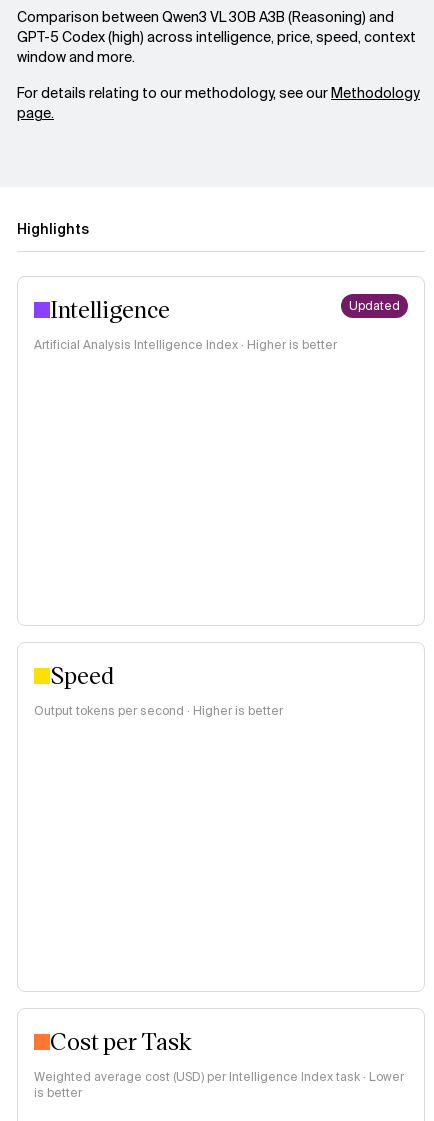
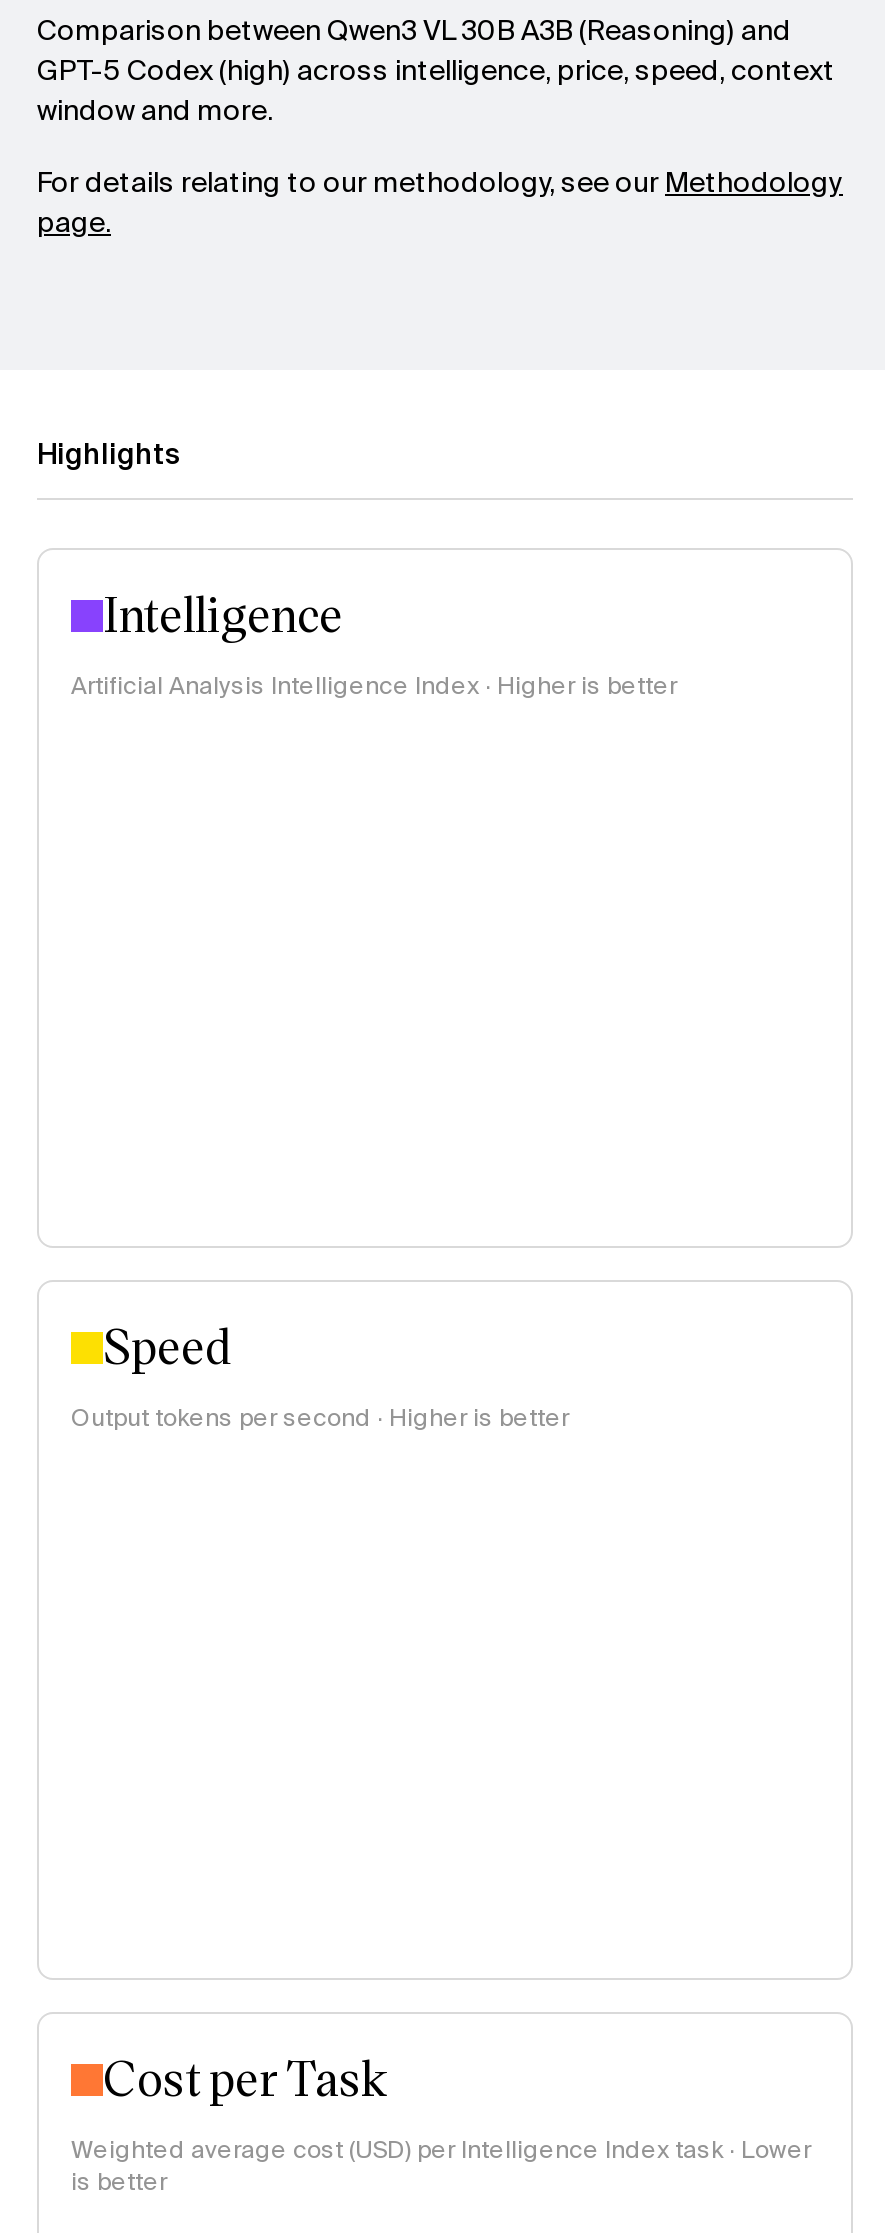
[349,298,400,314] Updated -> none

